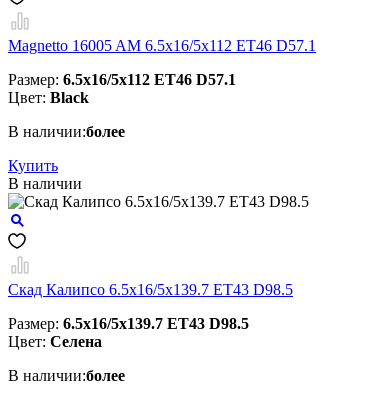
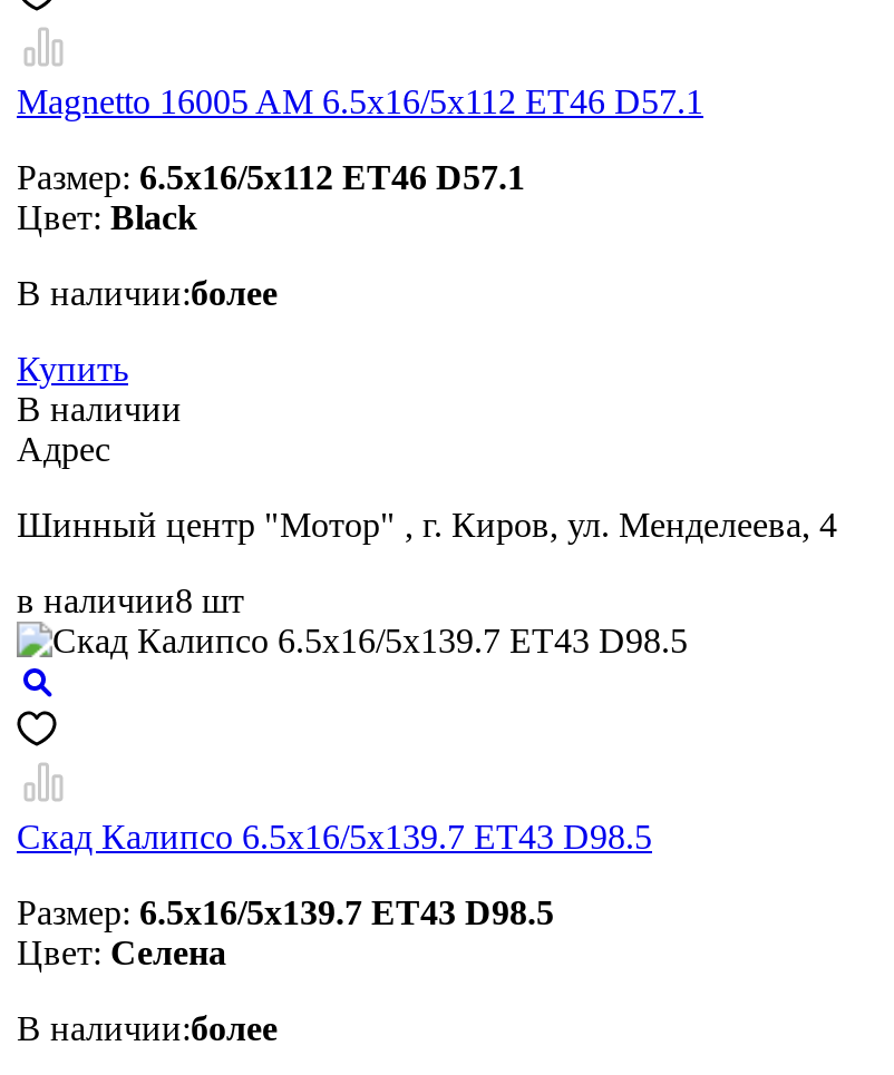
none -> [17,430,837,620] Aдрес | Шинный центр "Мотор" , г. Киров, ул. Менделеева, 4 | в наличии8 шт

